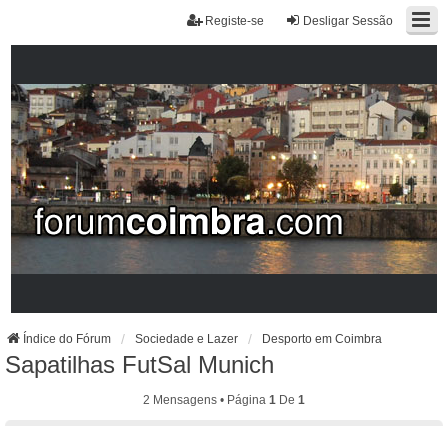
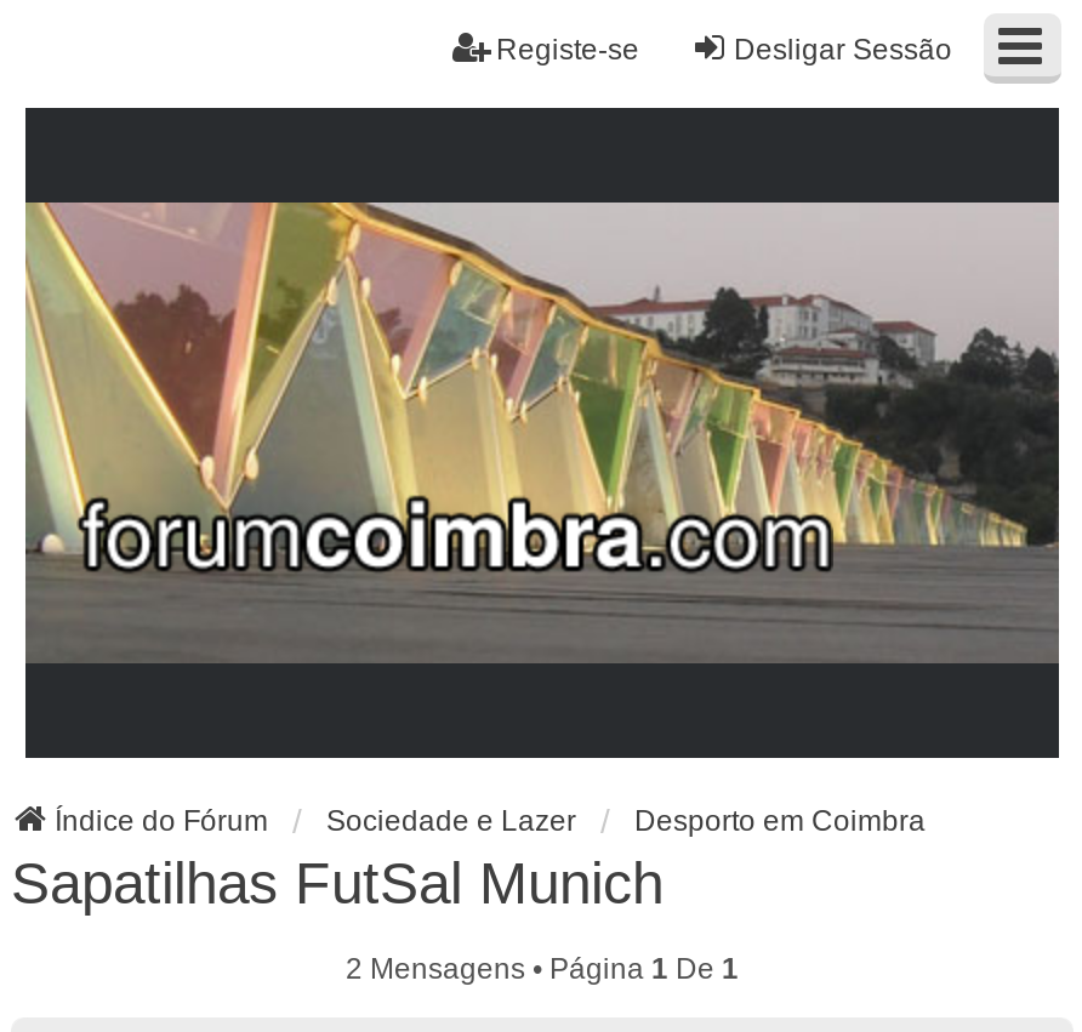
[10,84,438,274] [image] -> [23,200,1061,661] [image]

